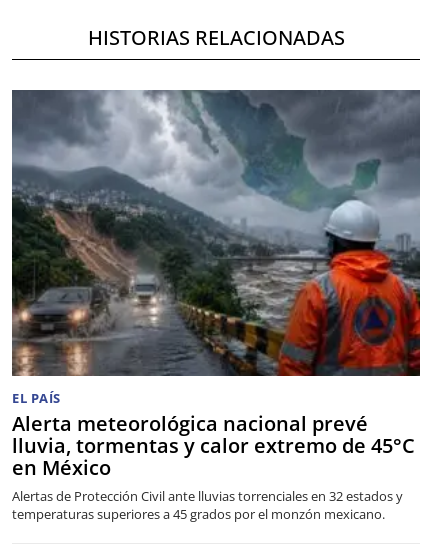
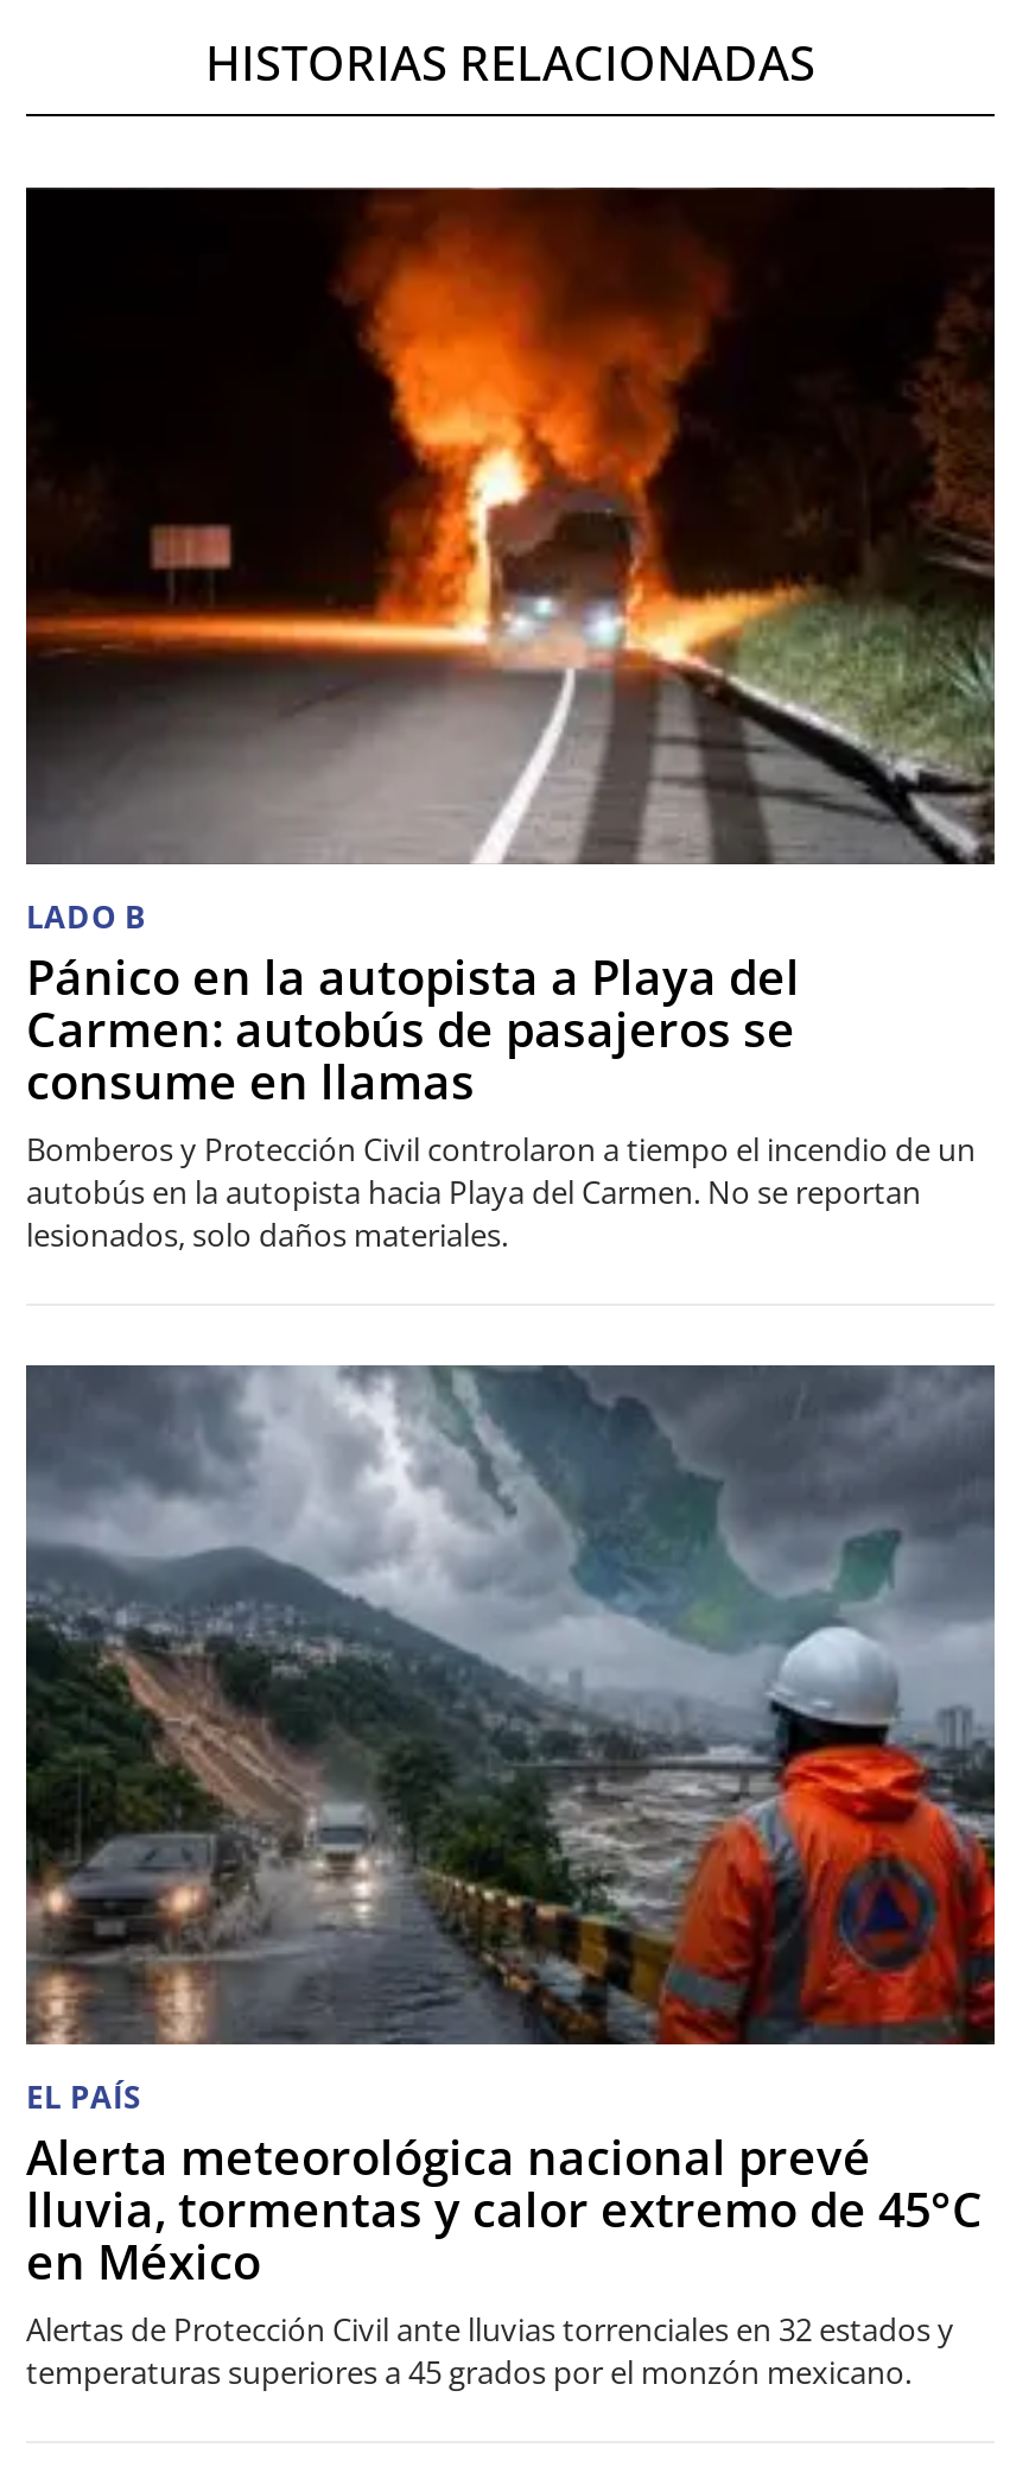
none -> [24,185,997,1257] [image] | LADO B | Pánico en la autopista a Playa del | Carmen: autobús de pasajeros se | consume en llamas | Bomberos y Protección Civil controlaron a tiempo el incendio de un | autobús en la autopista hacia Playa del Carmen. No se reportan | lesionados, solo daños materiales.

